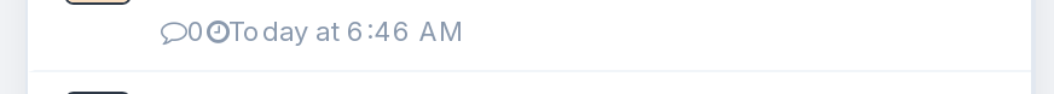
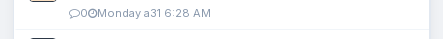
[187,14,463,48] 0 Today at 6:46 AM -> [80,6,211,20] 0 Monday a31 6:28 AM

